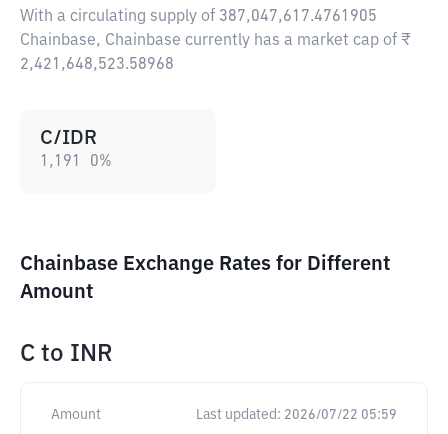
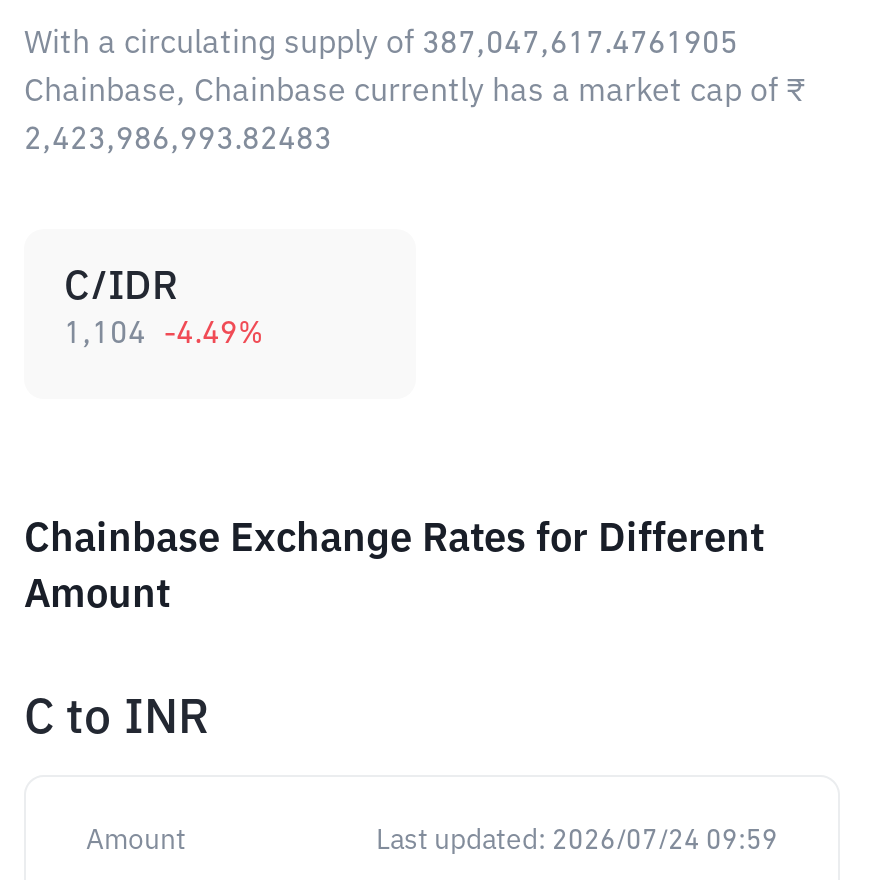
[20,57,174,73] 2,421,648,523.58968 -> [24,125,332,157] 2,423,986,993.82483
[40,154,112,170] 1,191 0% -> [64,319,264,351] 1,104 -4.49%
[196,408,397,422] Last updated: 2026/07/22 05:59 -> [376,827,778,855] Last updated: 2026/07/24 09:59

